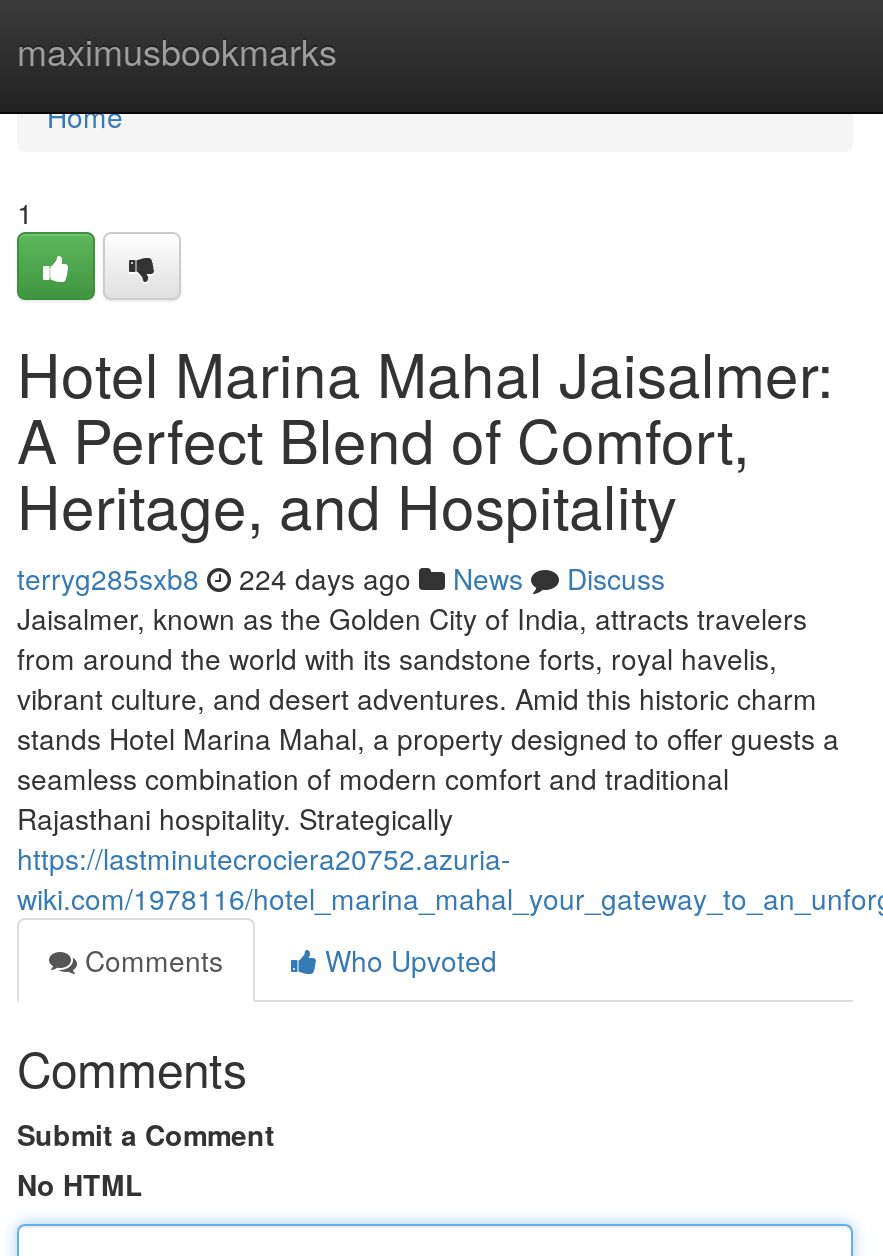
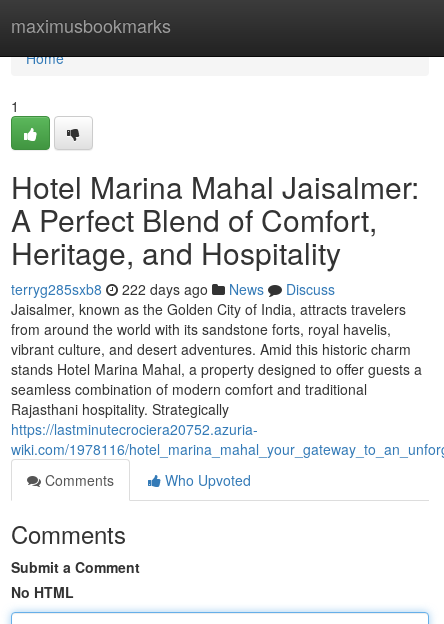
[17,558,665,598] terryg285sxb8 224 days ago News Discuss -> [11,279,335,299] terryg285sxb8 222 days ago News Discuss

